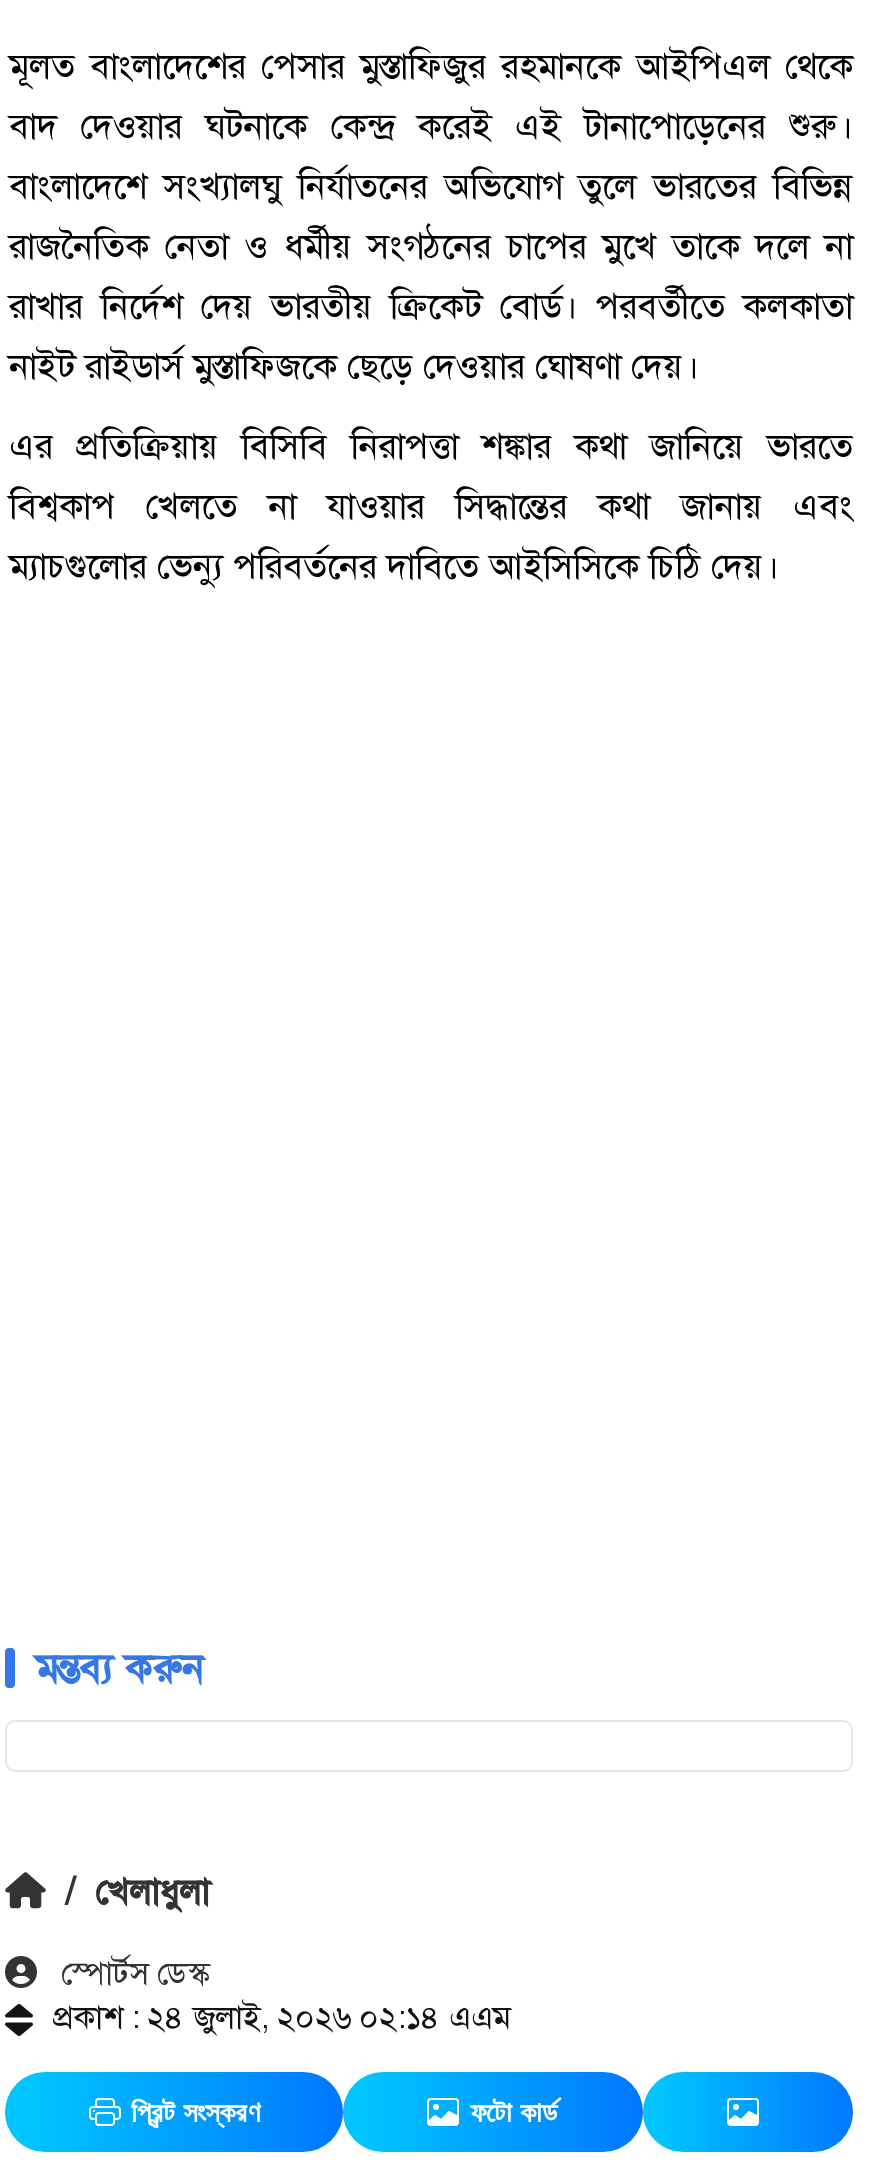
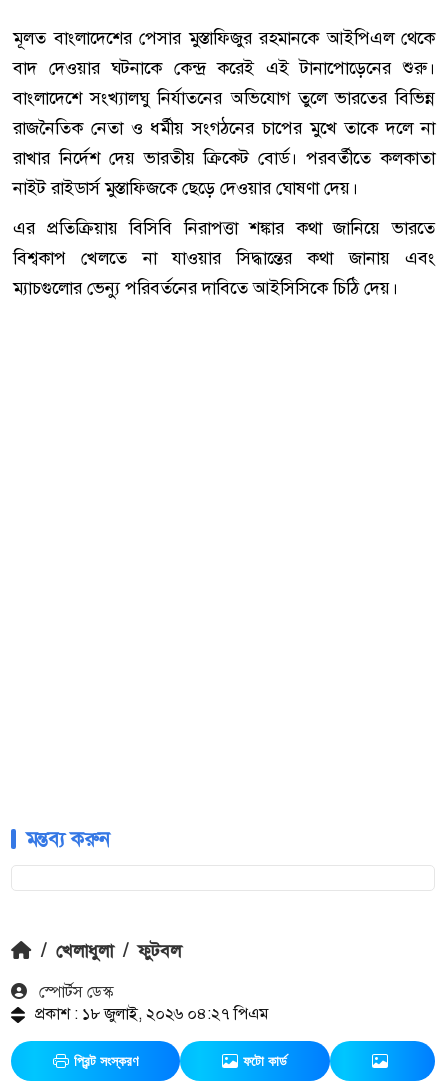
[65,1868,209,1916] / খেলাধুলা -> [41,939,181,963] / খেলাধুলা / ফুটবল
[53,1996,511,2038] প্রকাশ : ২৪ জুলাই, ২০২৬ ০২:১৪ এএম -> [35,1003,268,1024] প্রকাশ : ১৮ জুলাই, ২০২৬ ০৪:২৭ পিএম

